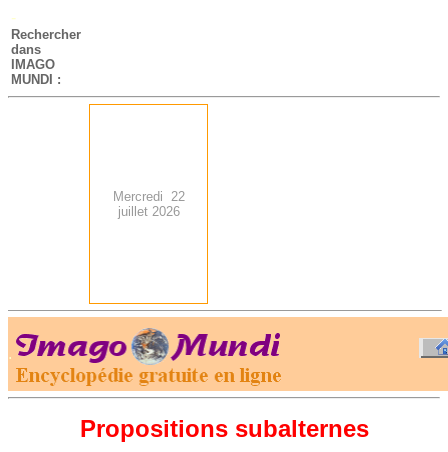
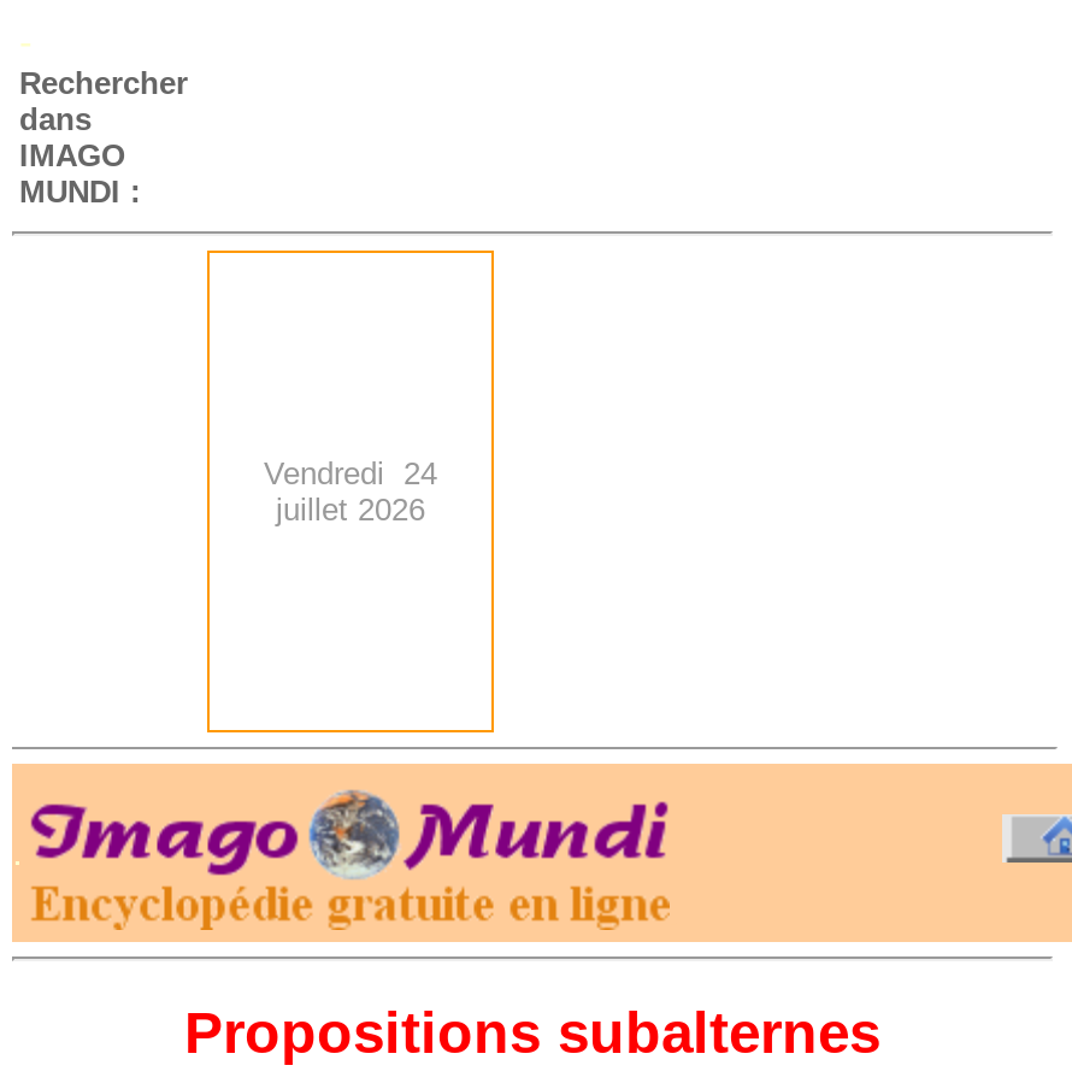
[112,189,184,204] Mercredi 22 -> [264,455,437,491] Vendredi 24

